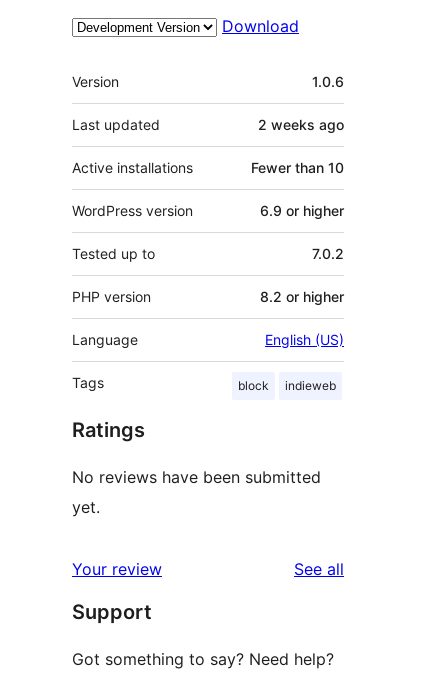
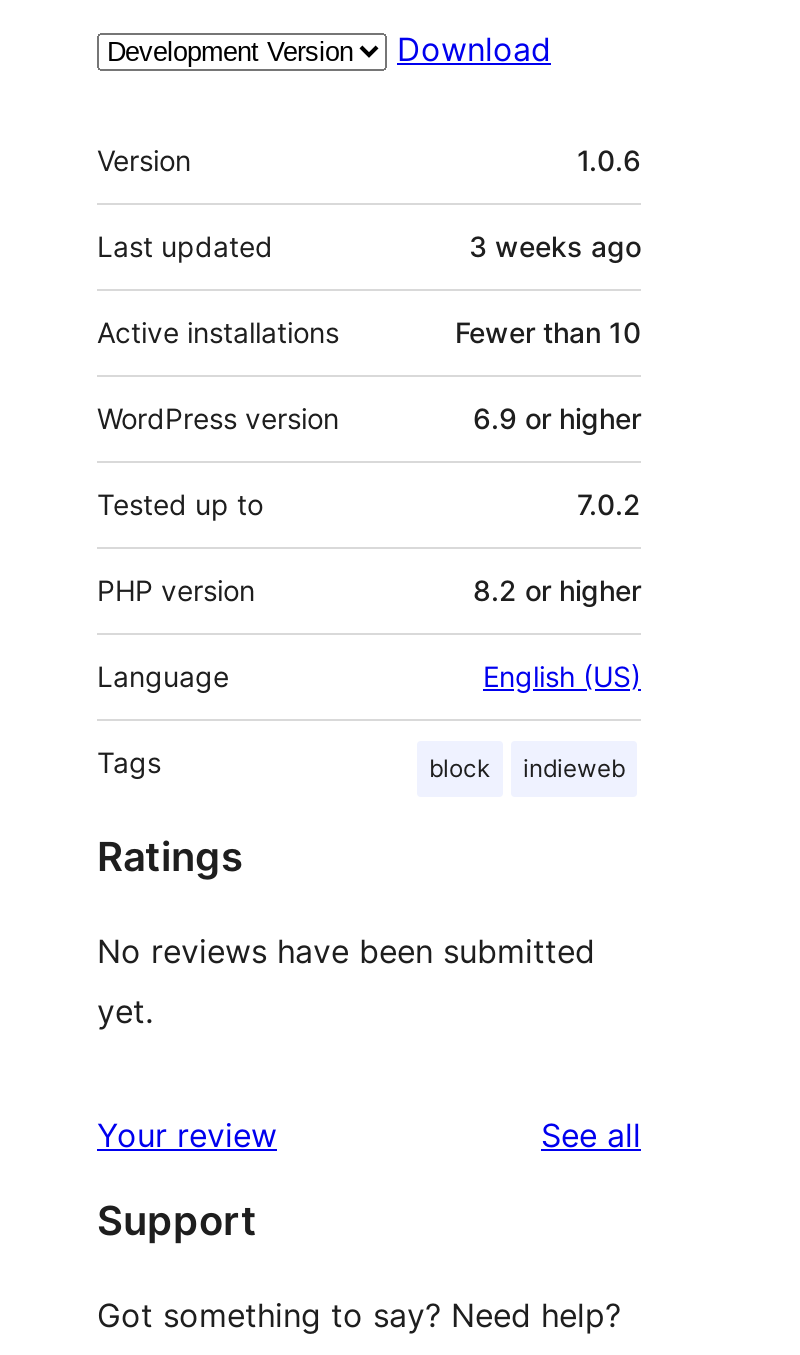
[258,115,344,132] 2 weeks ago -> [469,228,641,262] 3 weeks ago

